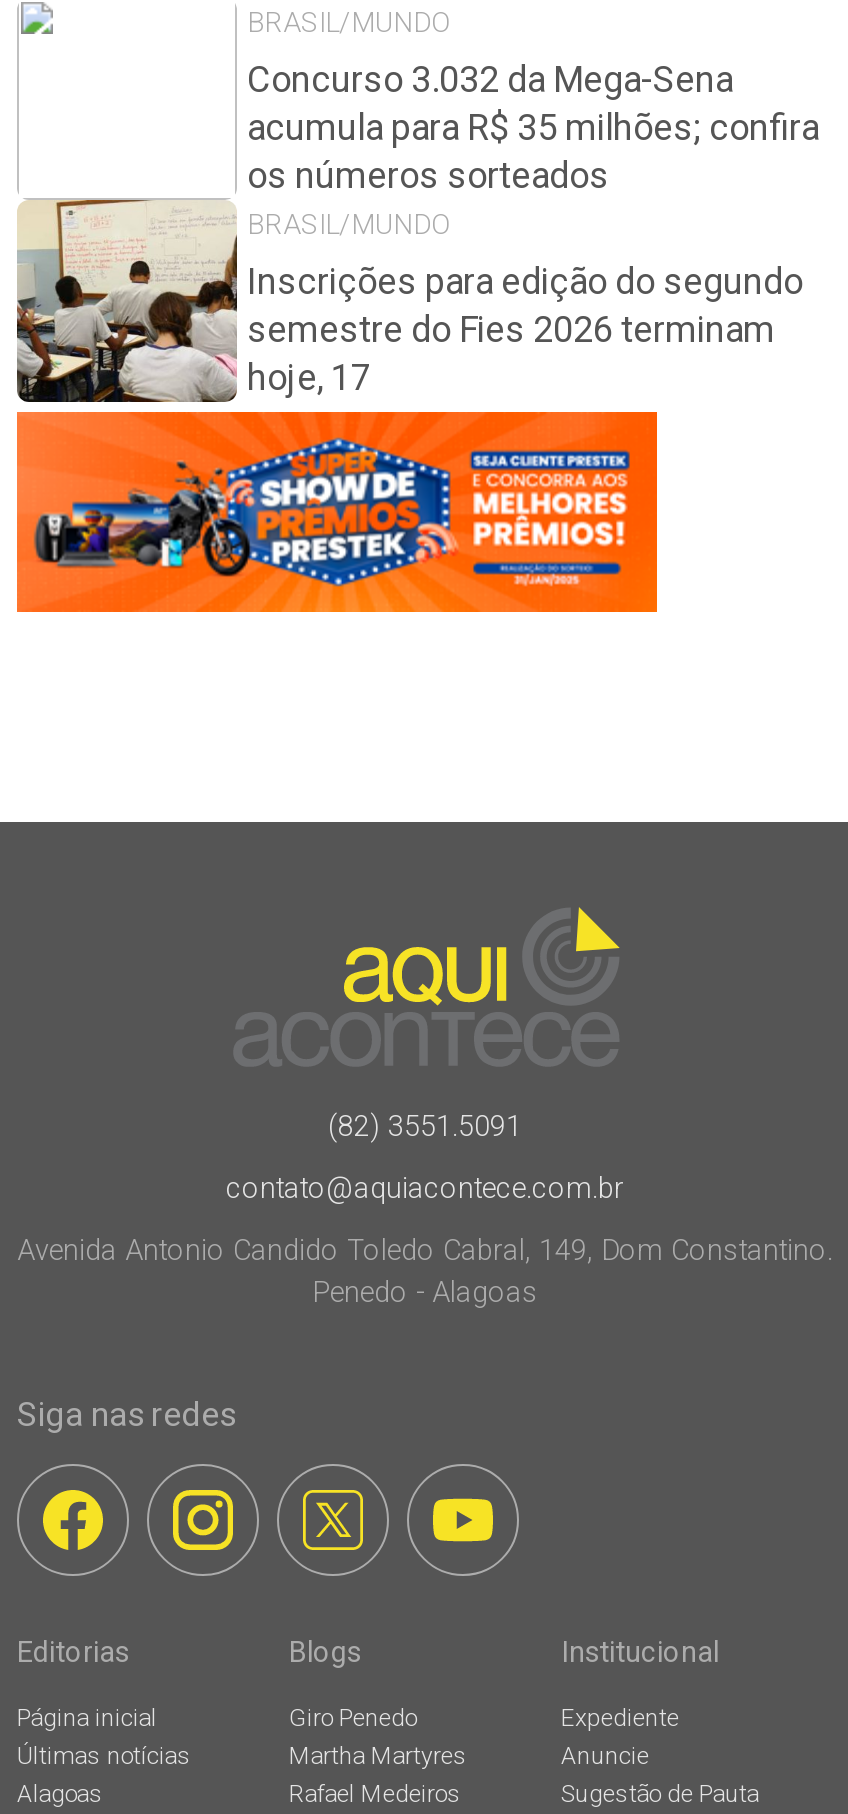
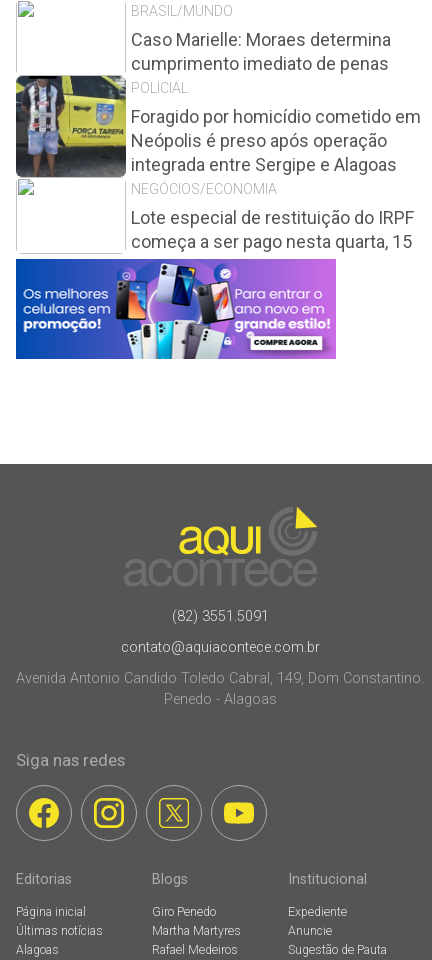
[15,58,819,614] [image] | Concurso 3.032 da Mega-Sena | acumula para R$ 35 milhões; confira | os números sorteados | BRASIL/MUNDO | Inscrições para edição do segundo | semestre do Fies 2026 terminam | hoje, 17 -> [15,29,421,360] [image] | Caso Marielle: Moraes determina | cumprimento imediato de penas | POLICIAL | Foragido por homicídio cometido em | Neópolis é preso após operação | integrada entre Sergipe e Alagoas | NEGÓCIOS/ECONOMIA | Lote especial de restituição do IRPF | começa a ser pago nesta quarta, 15

